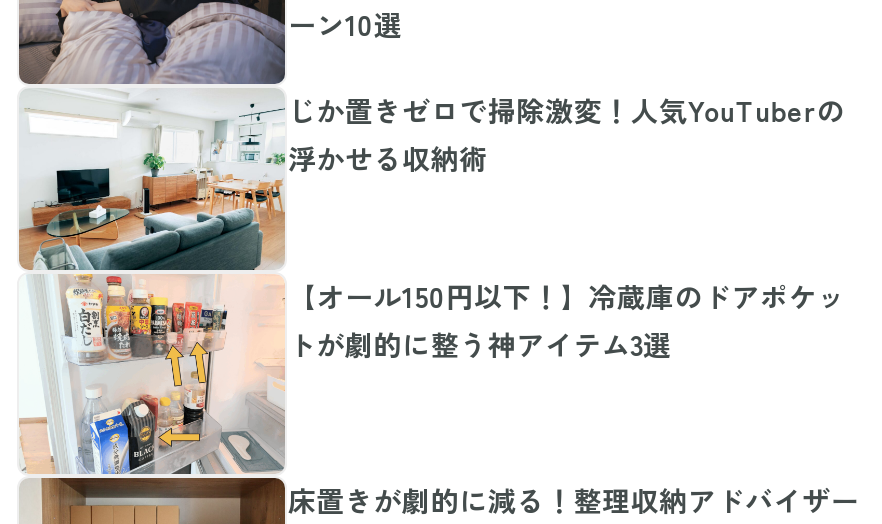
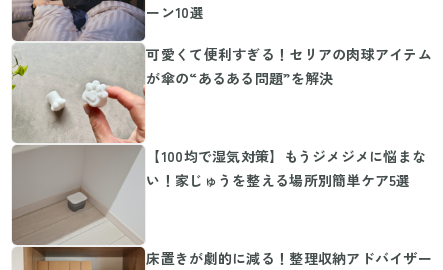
[19,89,845,476] [image] | じか置きゼロで掃除激変！人気YouTuberの | 浮かせる収納術 -> [11,44,432,246] [image] | 可愛くて便利すぎる！セリアの肉球アイテム | が傘の“あるある問題”を解決
[288,275,846,363] 【オール150円以下！】冷蔵庫のドアポケッ | トが劇的に整う神アイテム3選 -> [146,146,426,190] 【100均で湿気対策】もうジメジメに悩まな | い！家じゅうを整える場所別簡単ケア5選

